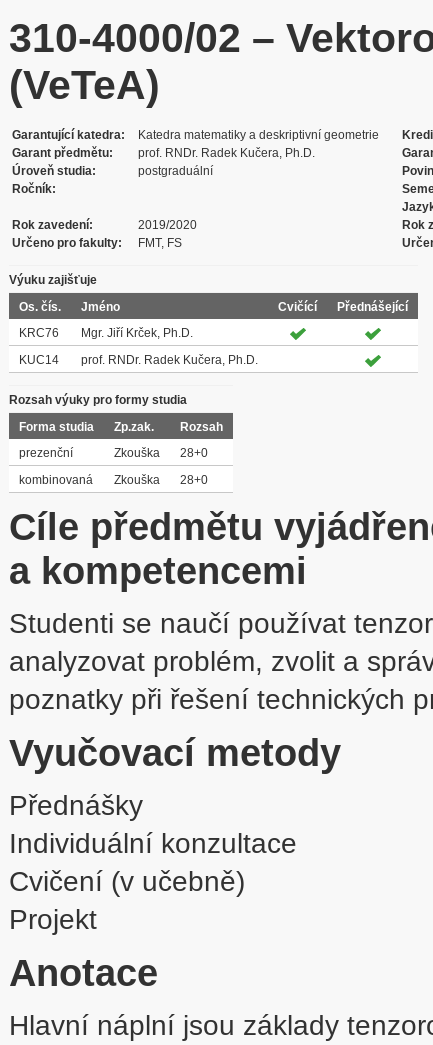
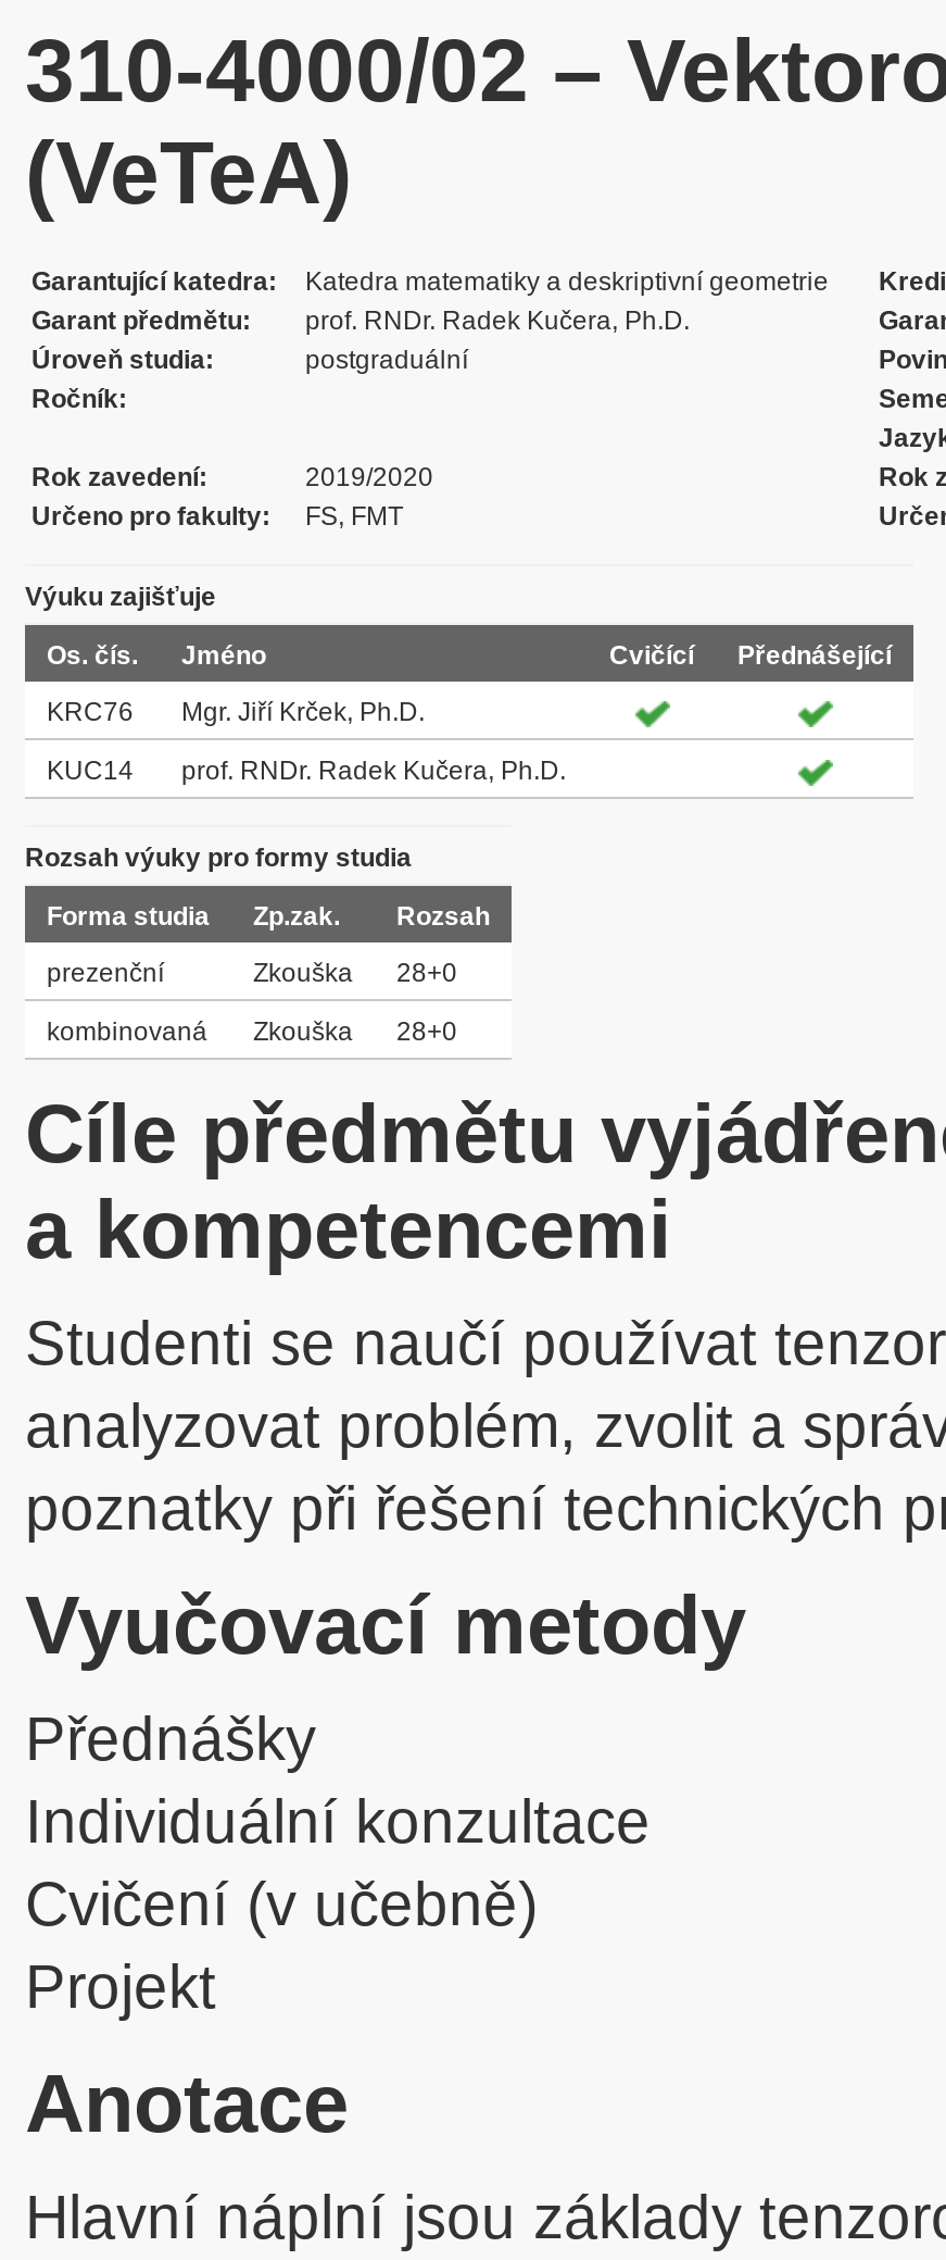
[138,236,182,250] FMT, FS -> [305,501,403,532] FS, FMT

